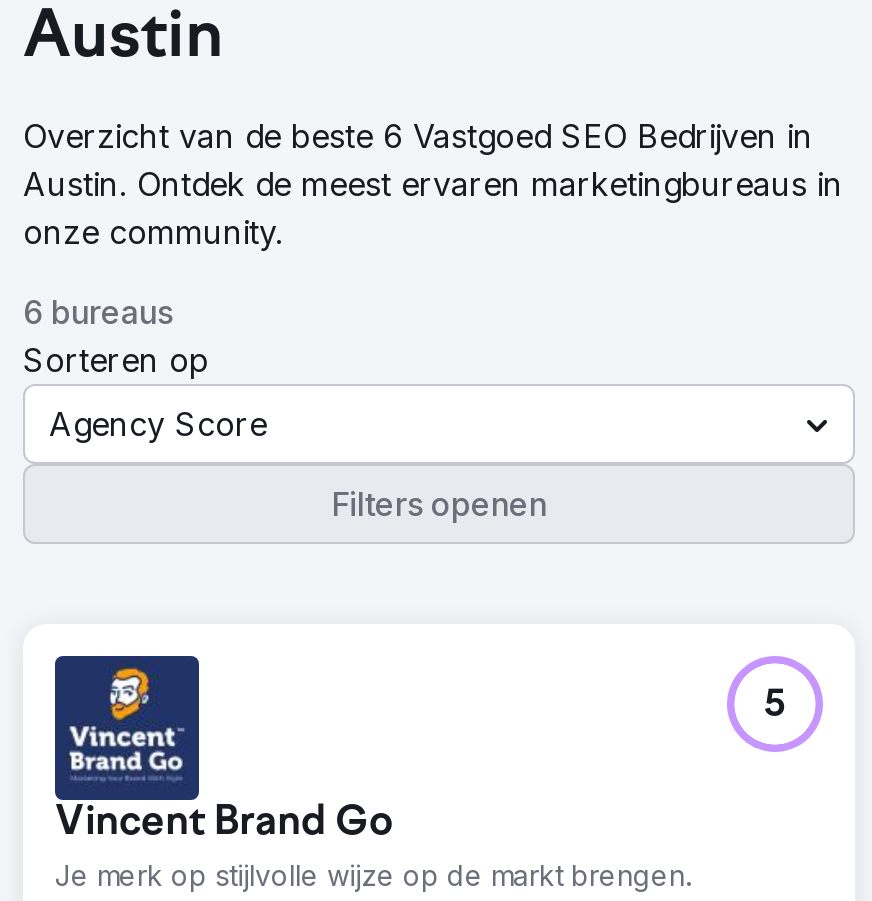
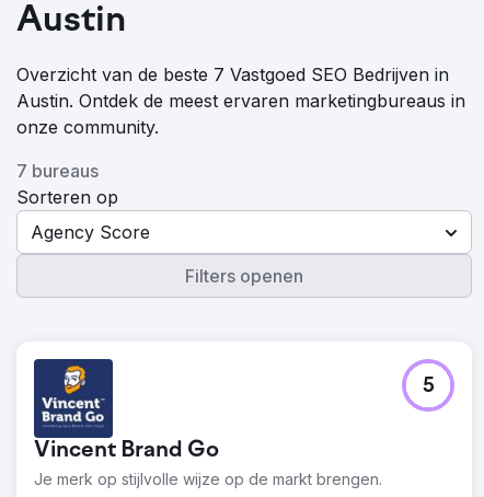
[23,116,813,156] Overzicht van de beste 6 Vastgoed SEO Bedrijven in -> [16,63,449,85] Overzicht van de beste 7 Vastgoed SEO Bedrijven in
[23,292,173,332] 6 bureaus -> [16,160,99,182] 7 bureaus

